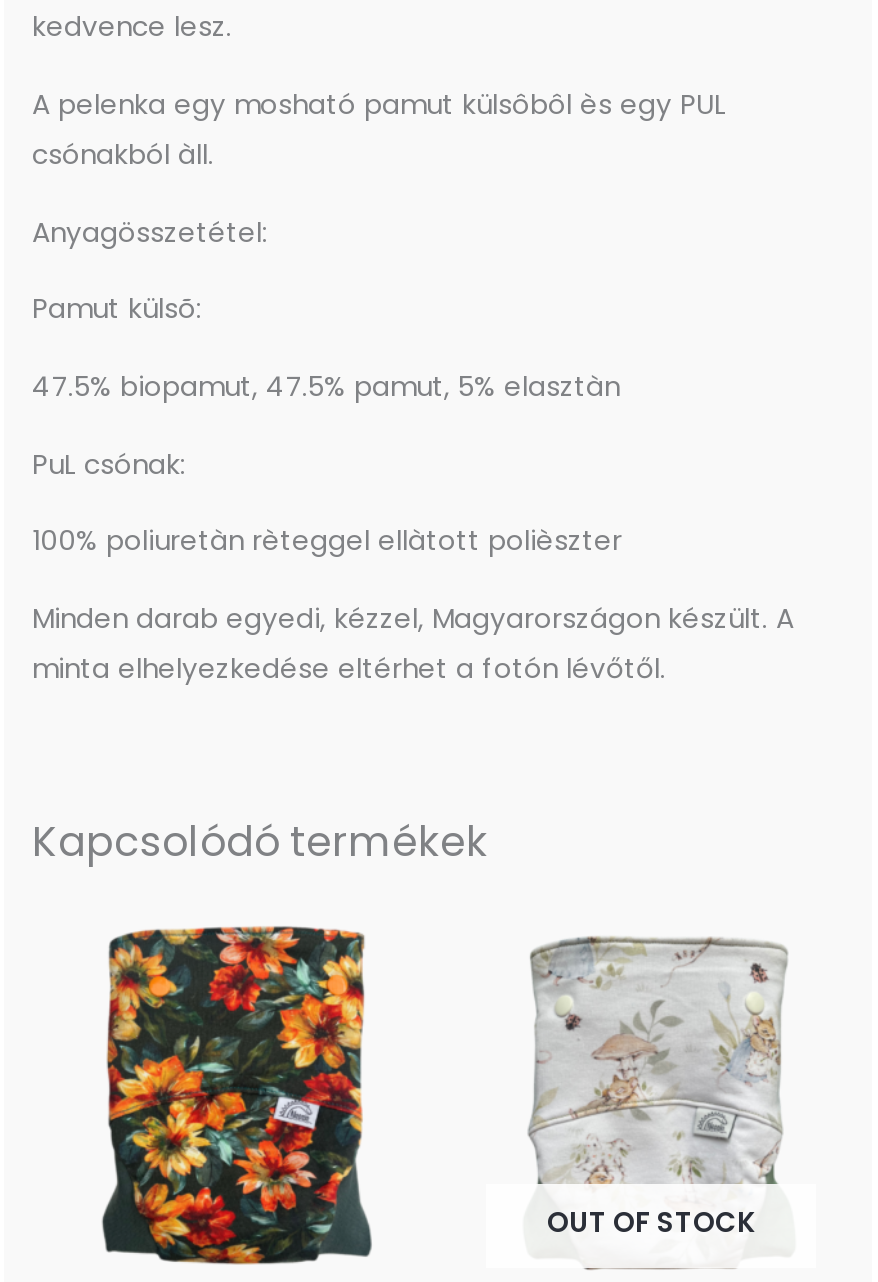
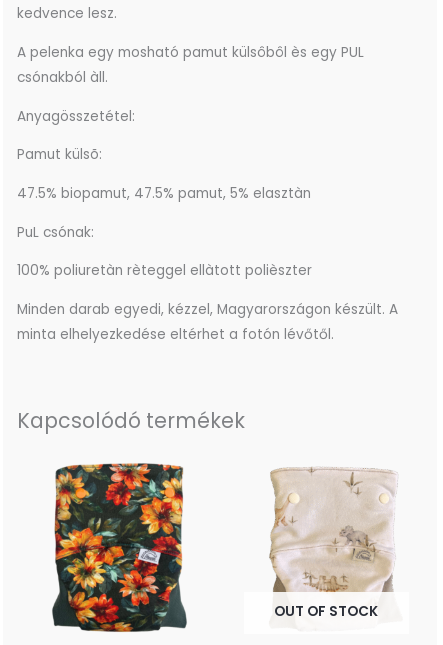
[526,936,788,1186] [image] -> [266,468,394,593] [image]

